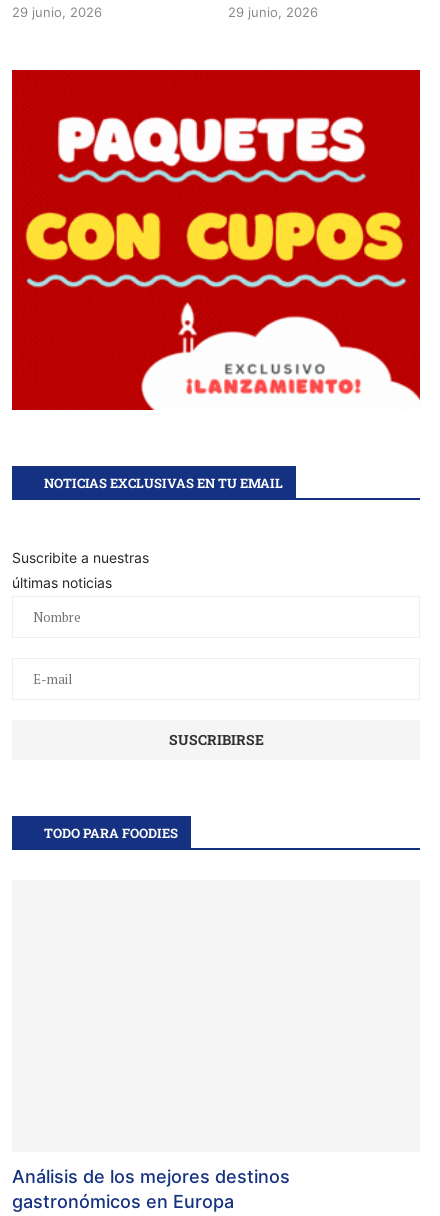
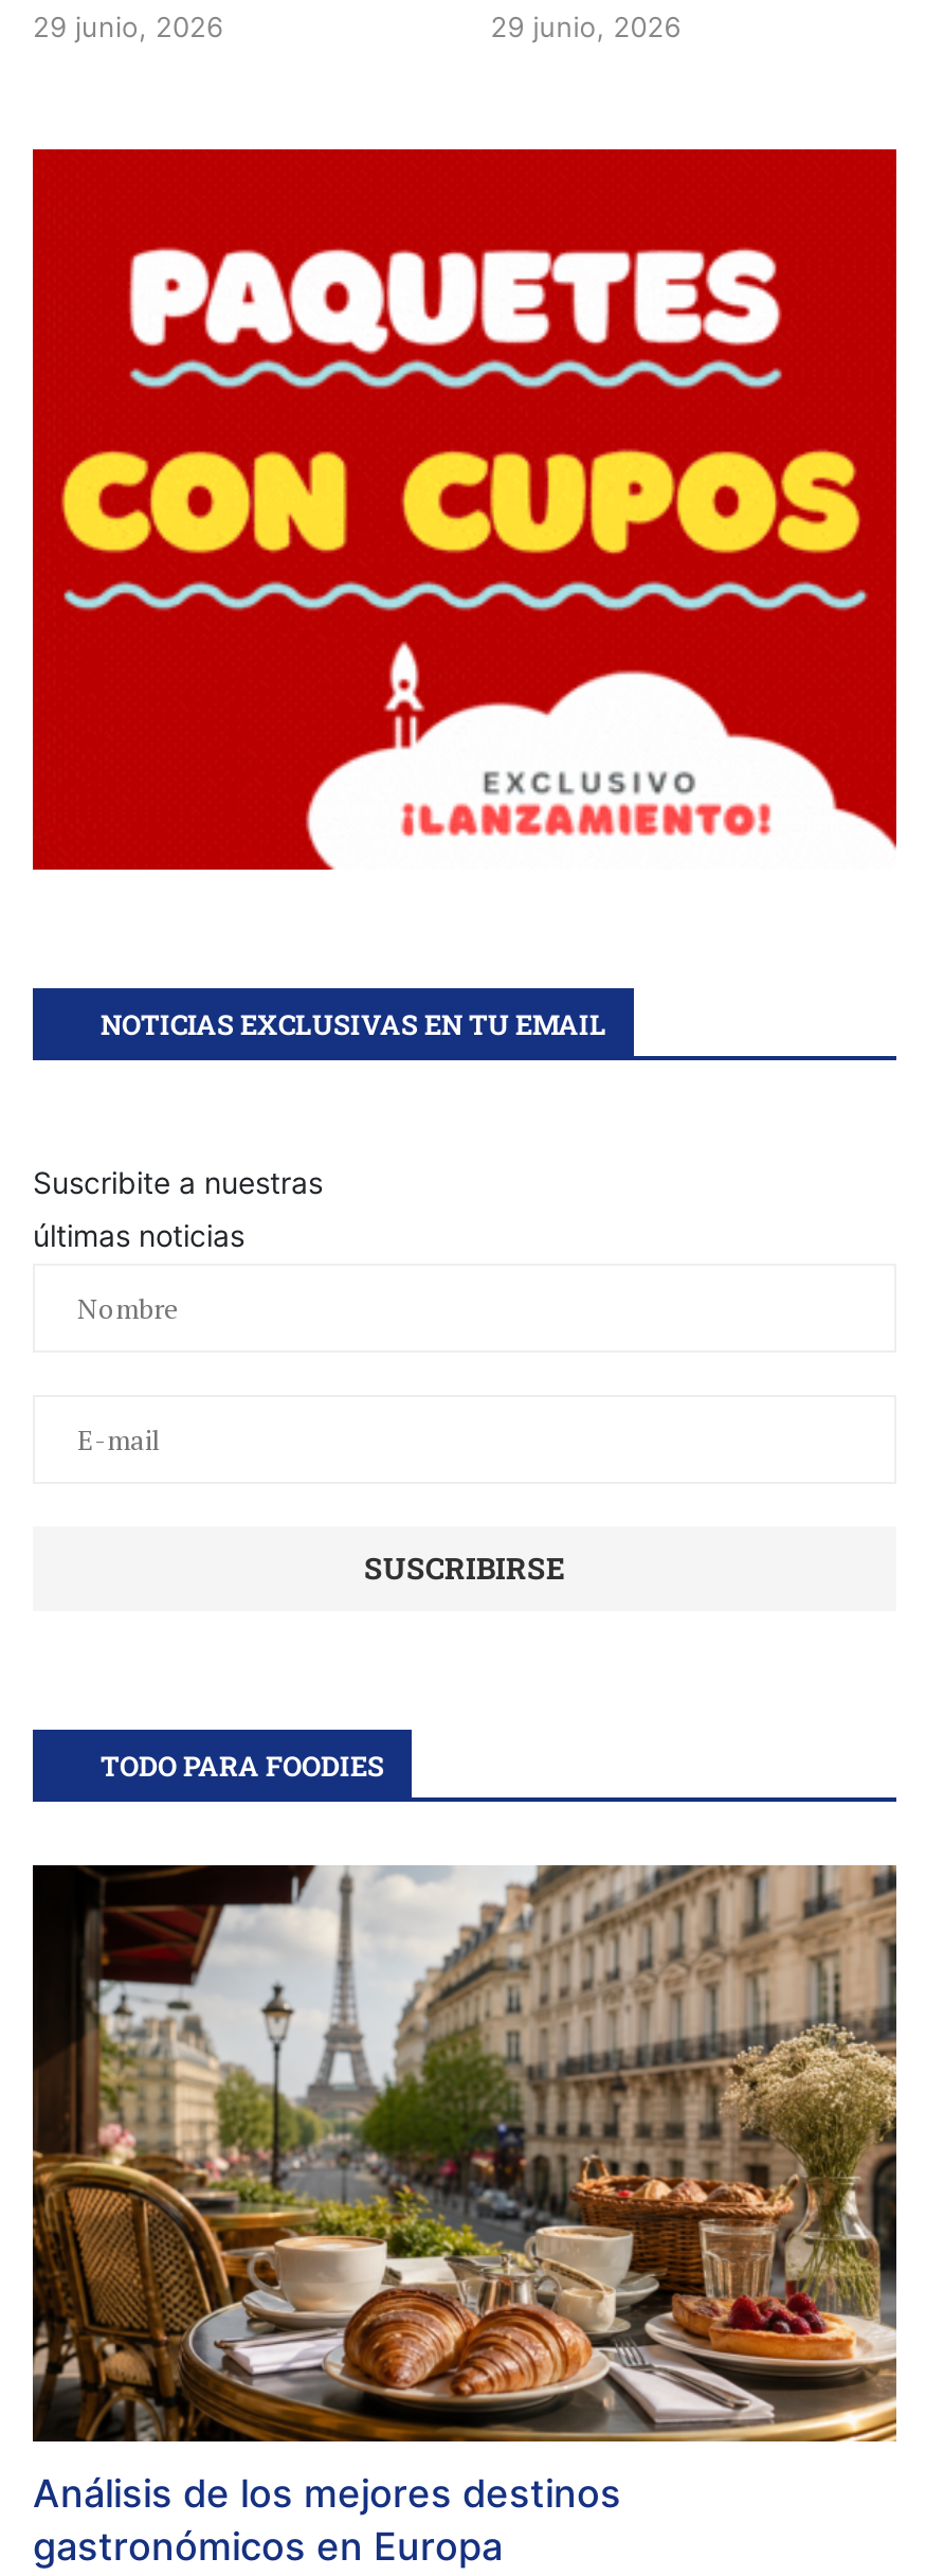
none -> [31,1862,898,2445] [image]

